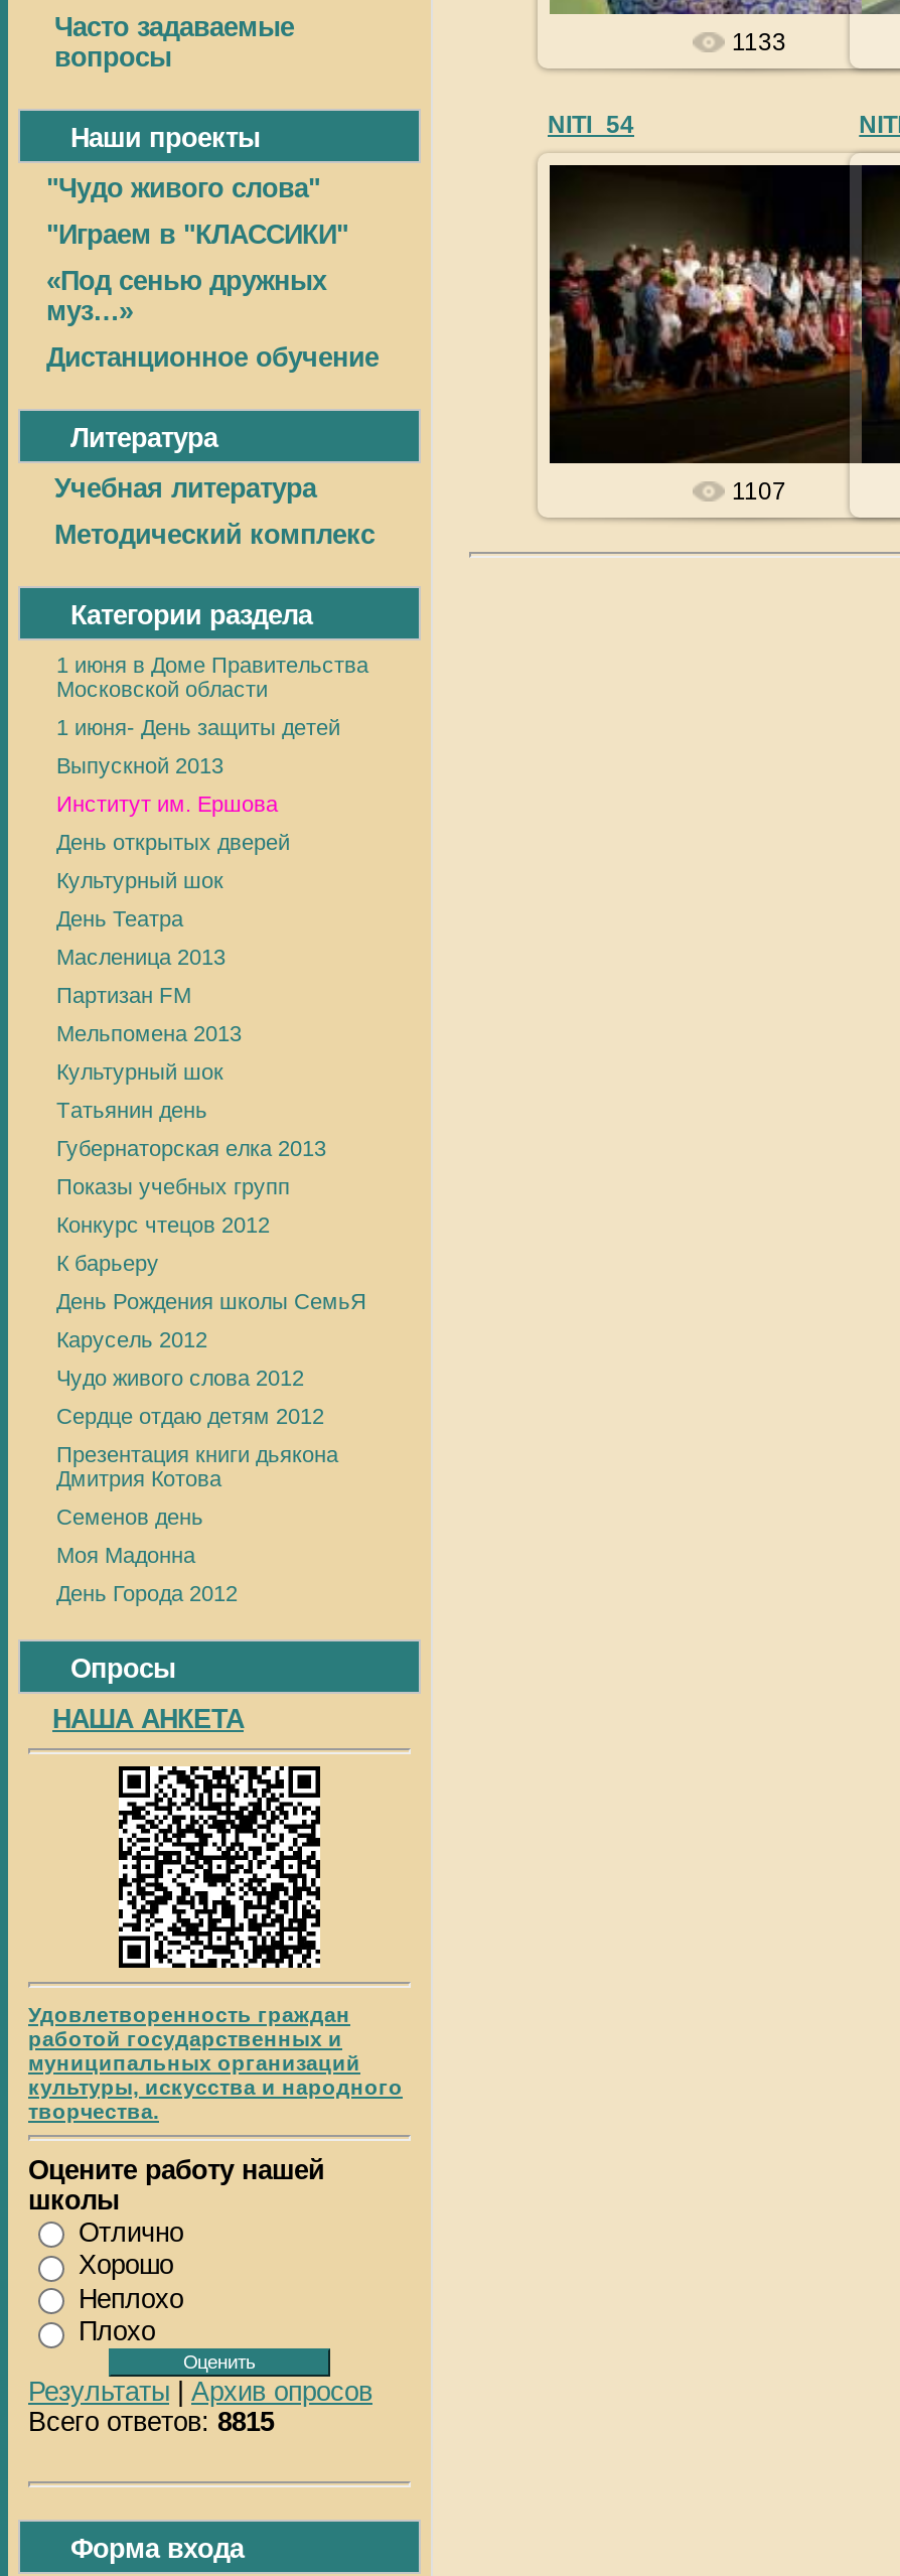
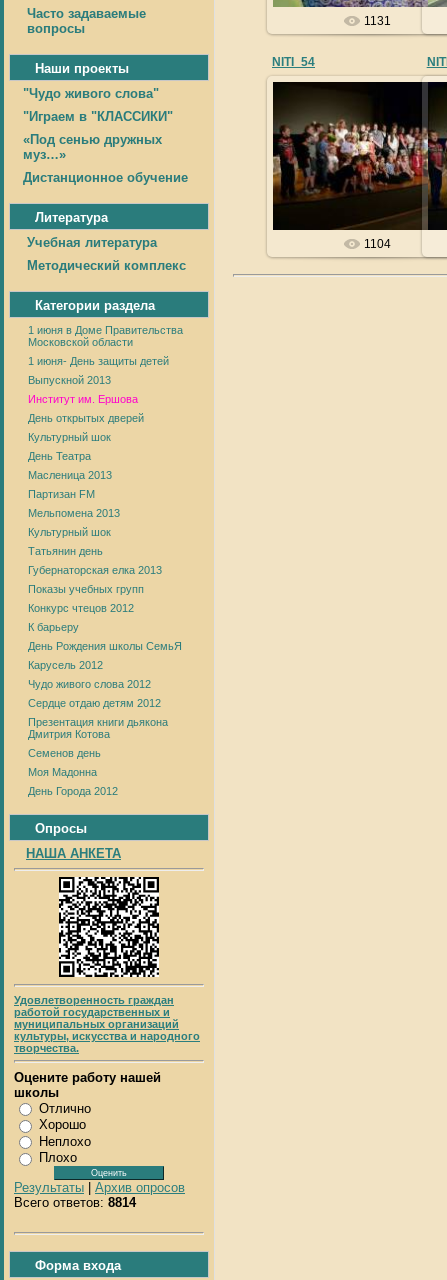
[732,28,786,56] 1133 -> [363,14,390,28] 1131
[732,477,786,505] 1107 -> [363,237,390,251] 1104
[28,2407,274,2437] Всего ответов:8815 -> [14,1195,136,1210] Всего ответов:8814

